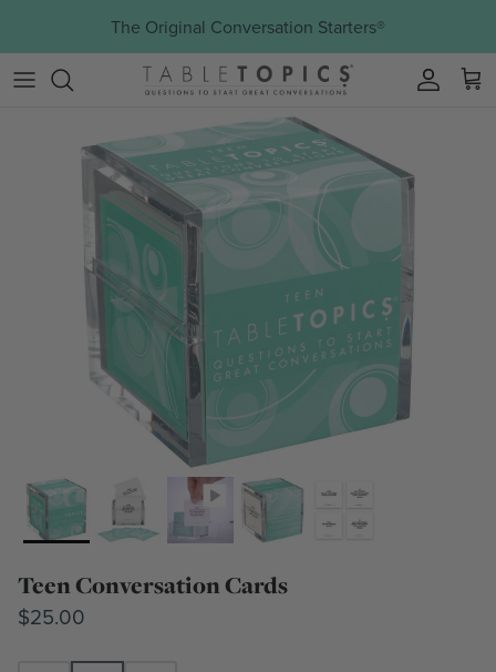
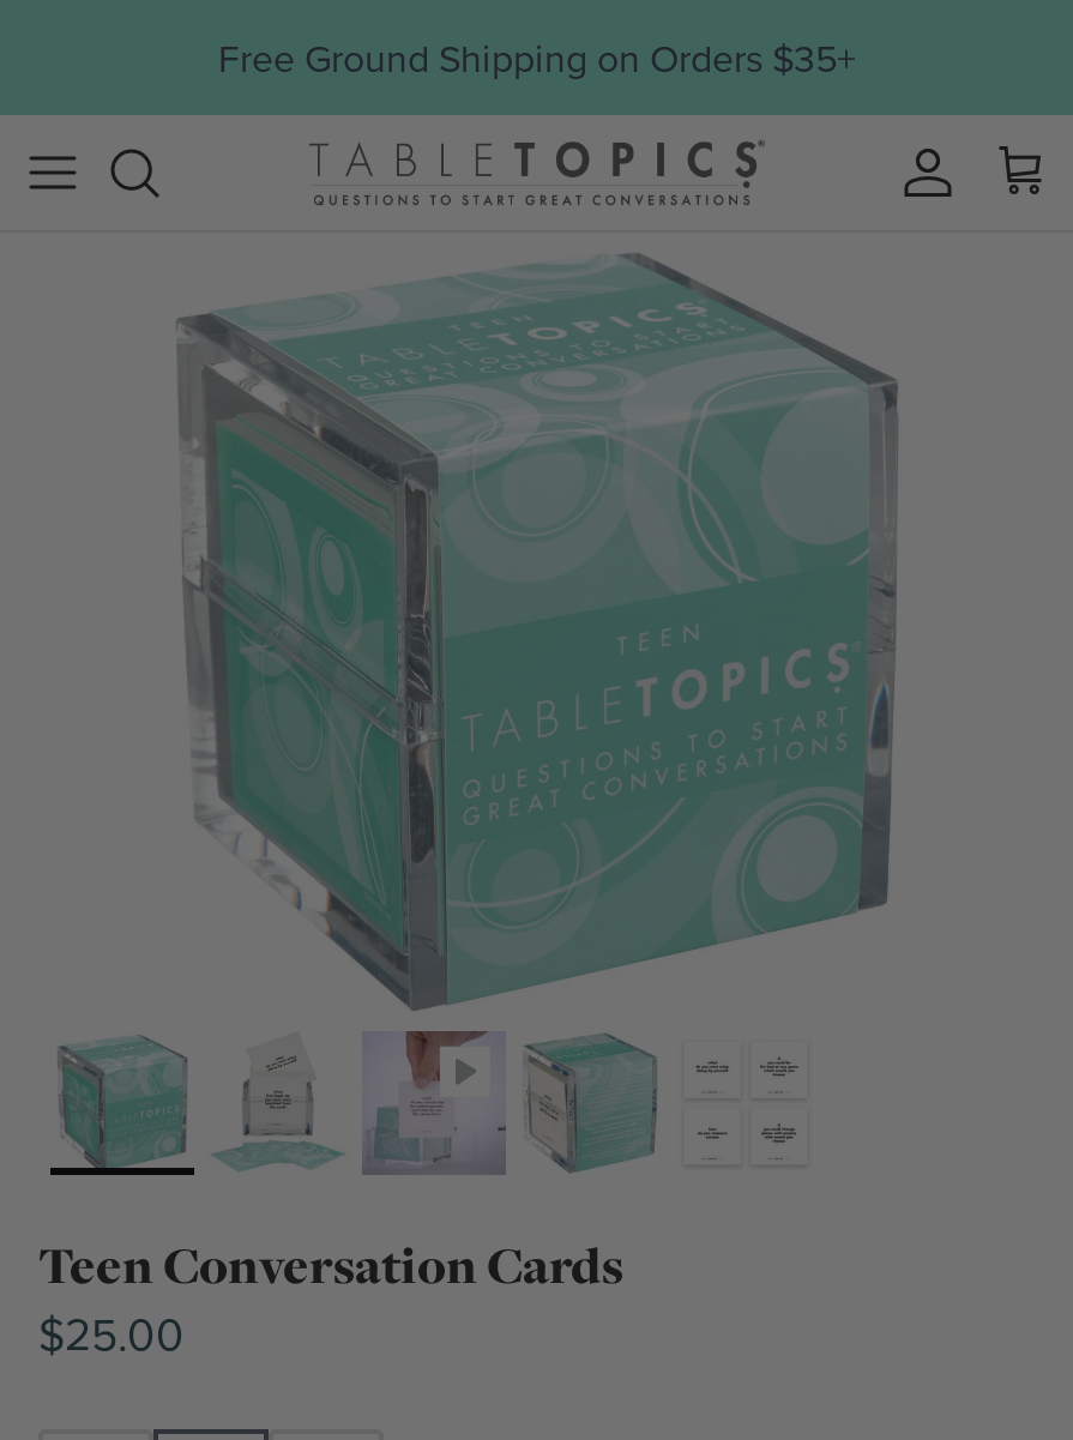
[111,14,385,39] The Original Conversation Starters® -> [218,31,856,84] Free Ground Shipping on Orders $35+

